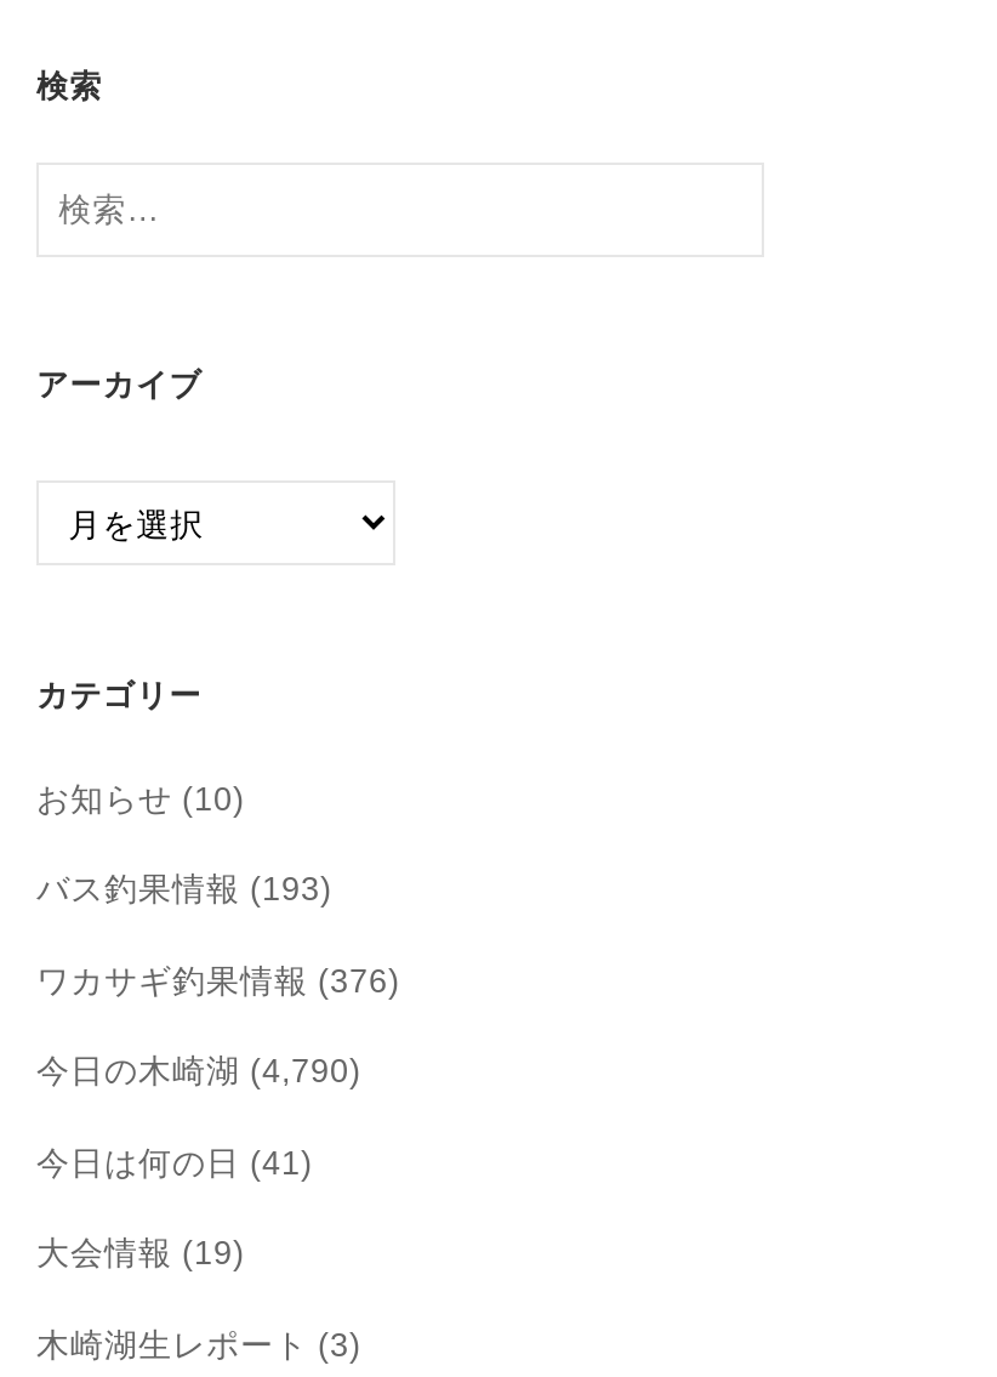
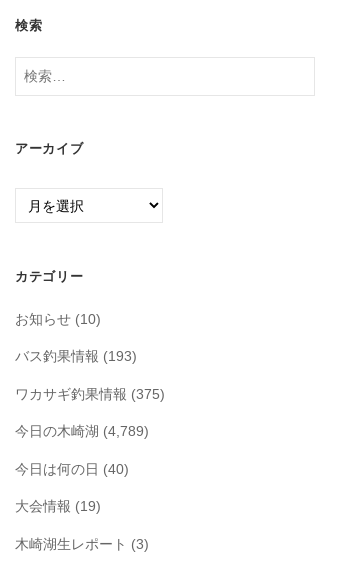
[36,963,400,999] ワカサギ釣果情報(376) -> [15,387,165,402] ワカサギ釣果情報(375)
[36,1054,361,1090] 今日の木崎湖(4,790) -> [15,424,149,439] 今日の木崎湖(4,789)
[36,1145,313,1181] 今日は何の日(41) -> [15,462,129,477] 今日は何の日(40)

